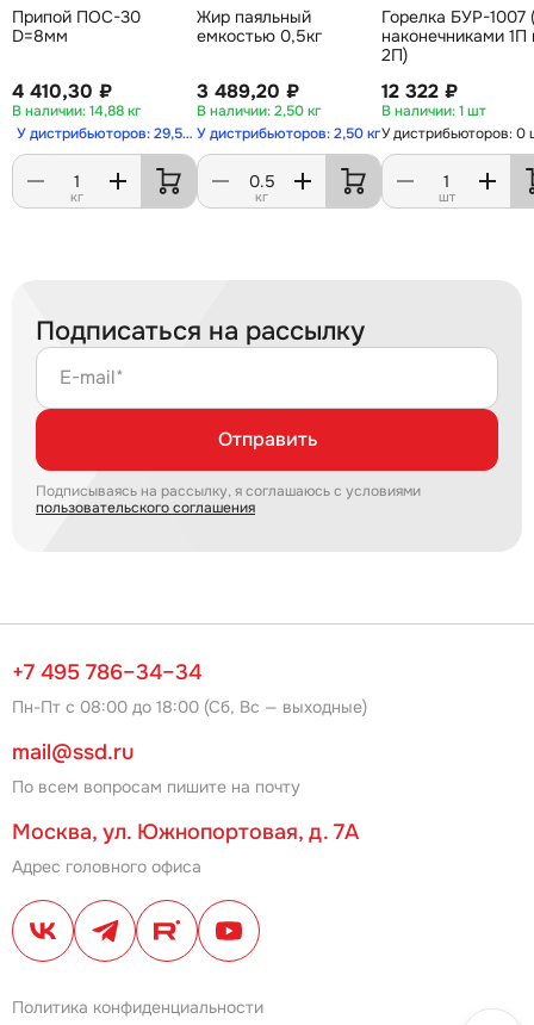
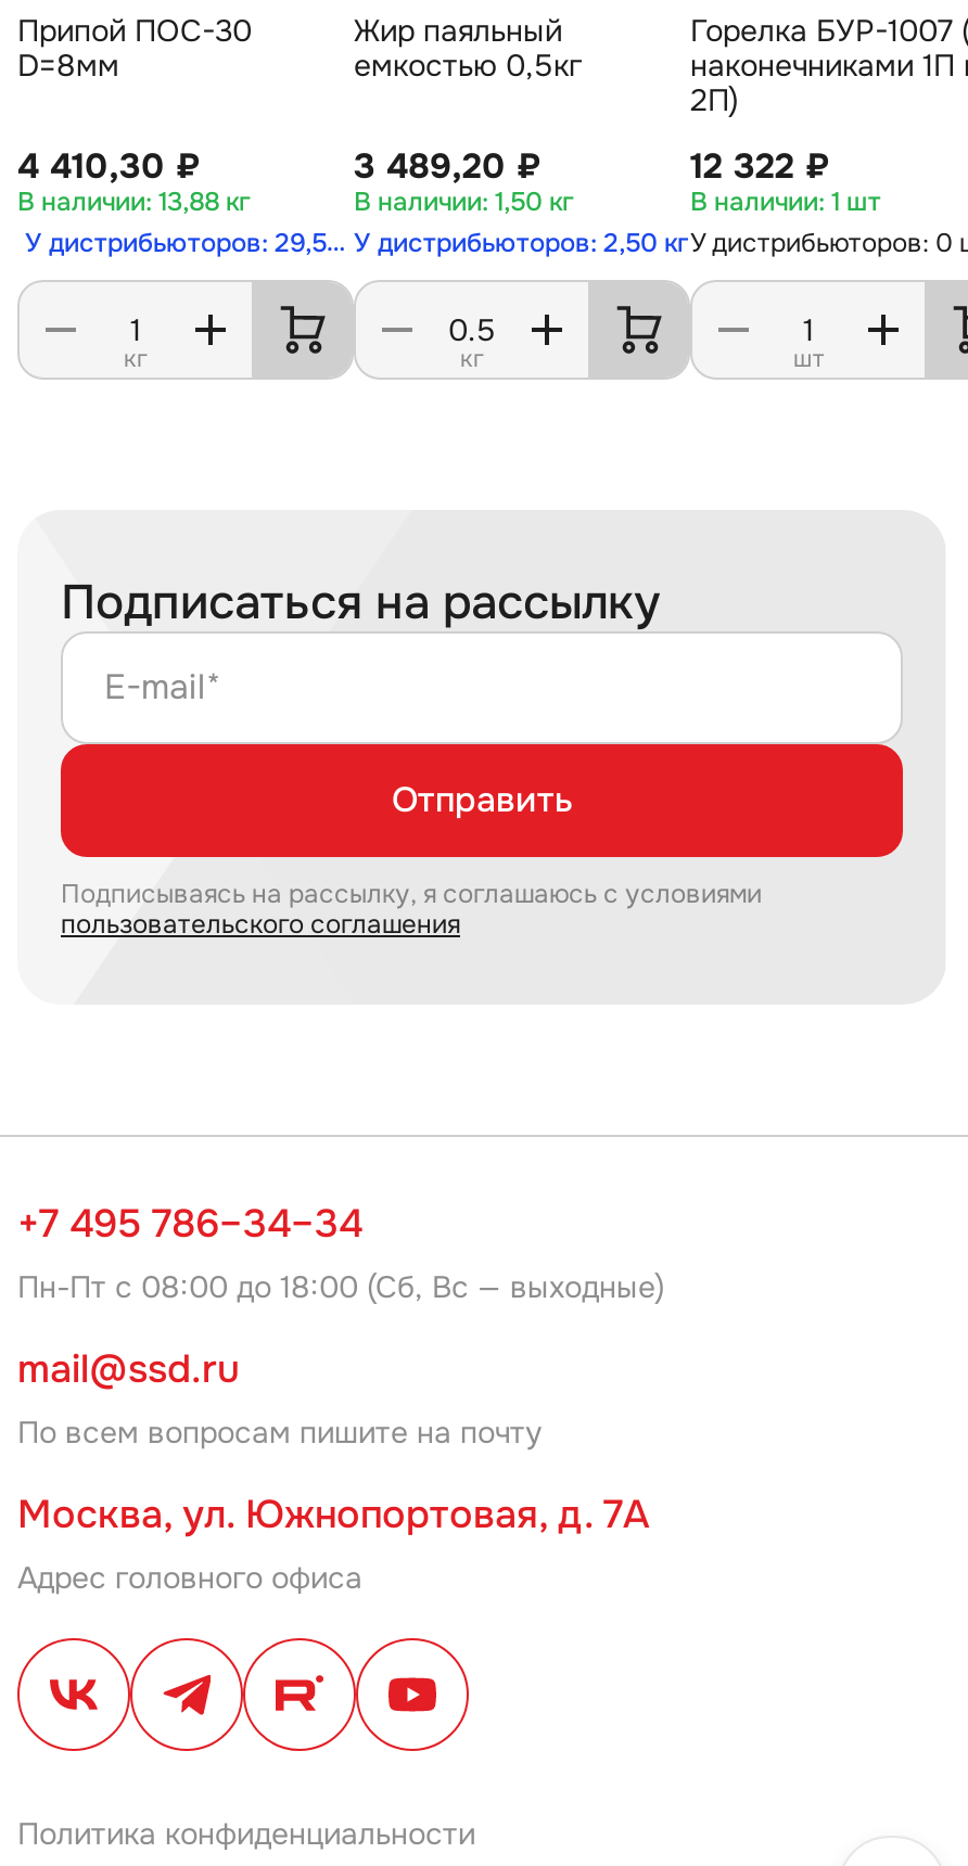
[89,101,141,120] 14,88 кг -> [158,184,250,218] 13,88 кг
[274,101,321,120] 2,50 кг -> [495,184,573,218] 1,50 кг

